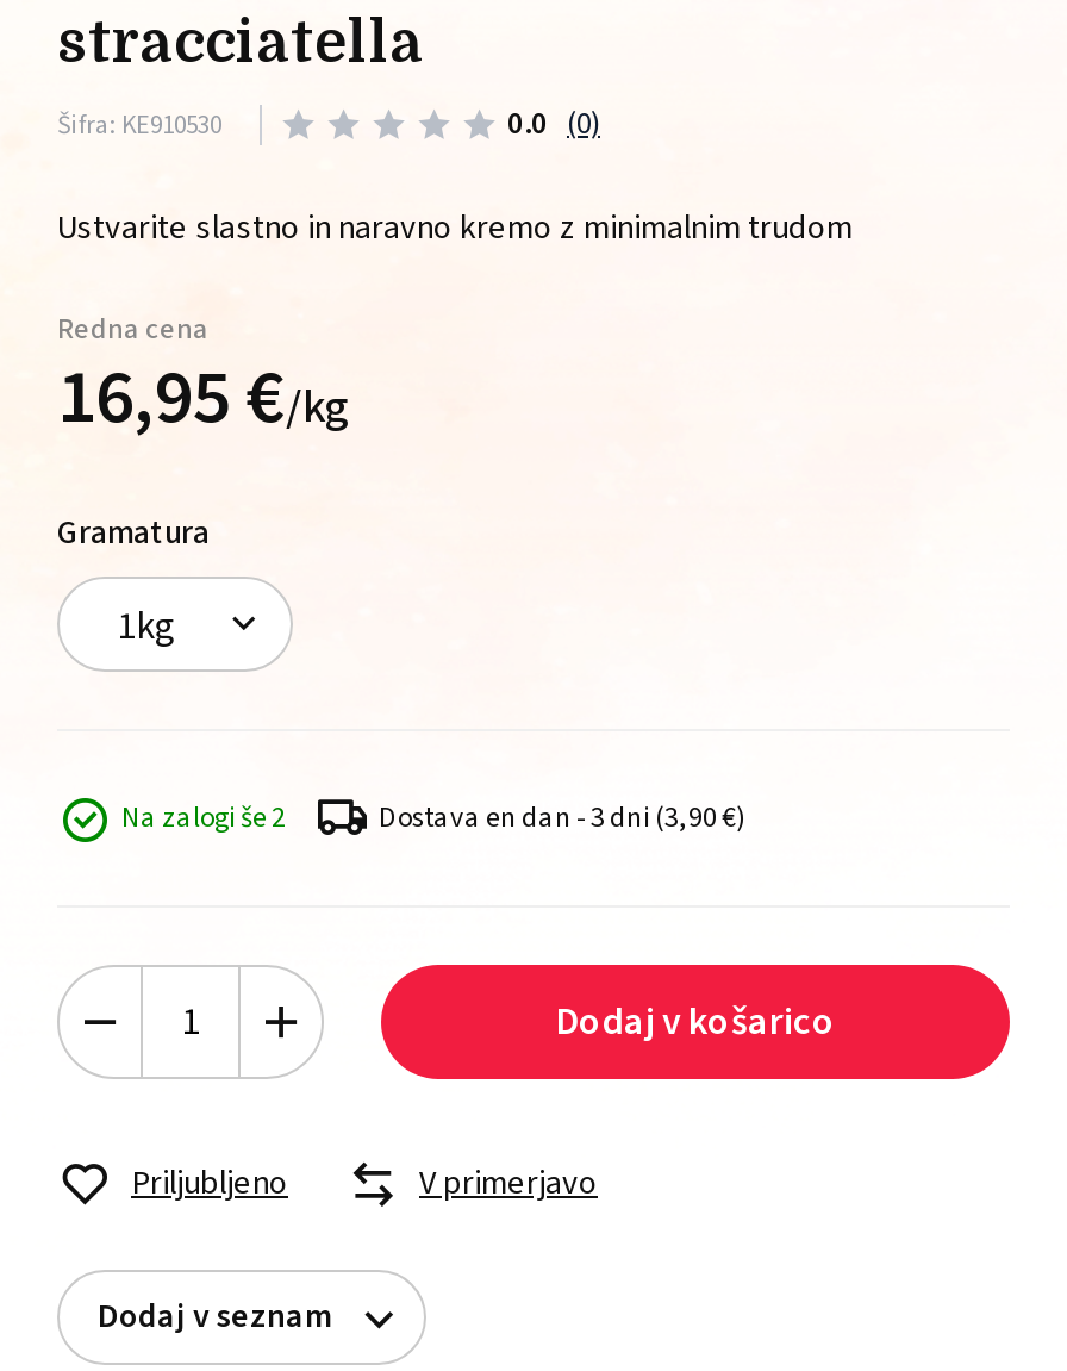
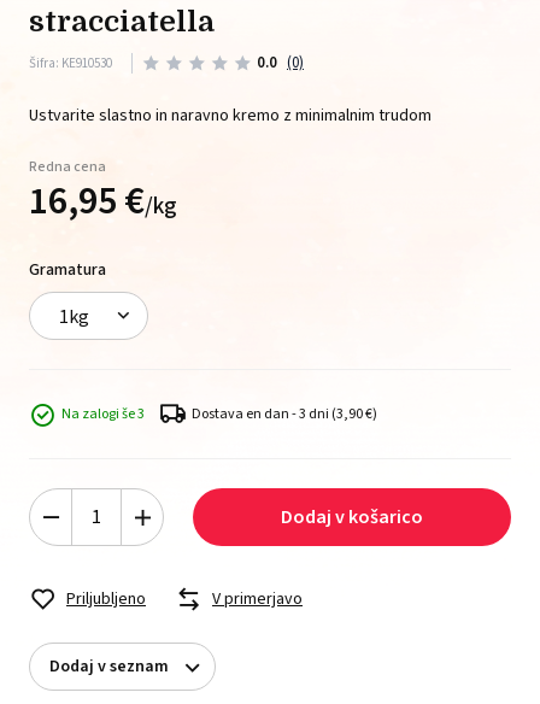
[121,797,286,838] Na zalogi še 2 -> [61,403,145,424] Na zalogi še 3

